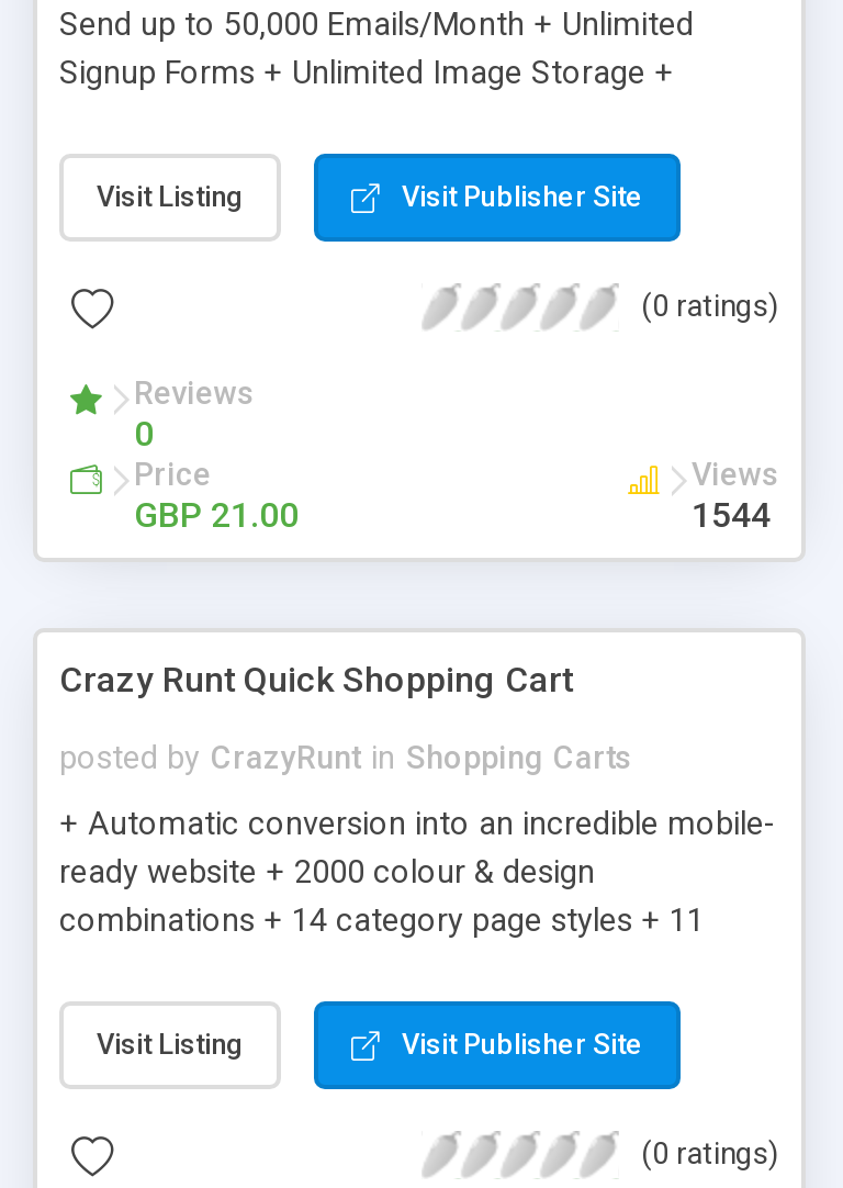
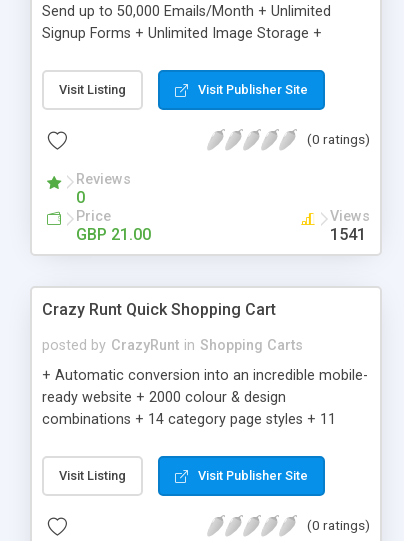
[692,494,771,535] 1544 -> [330,225,366,244] 1541

